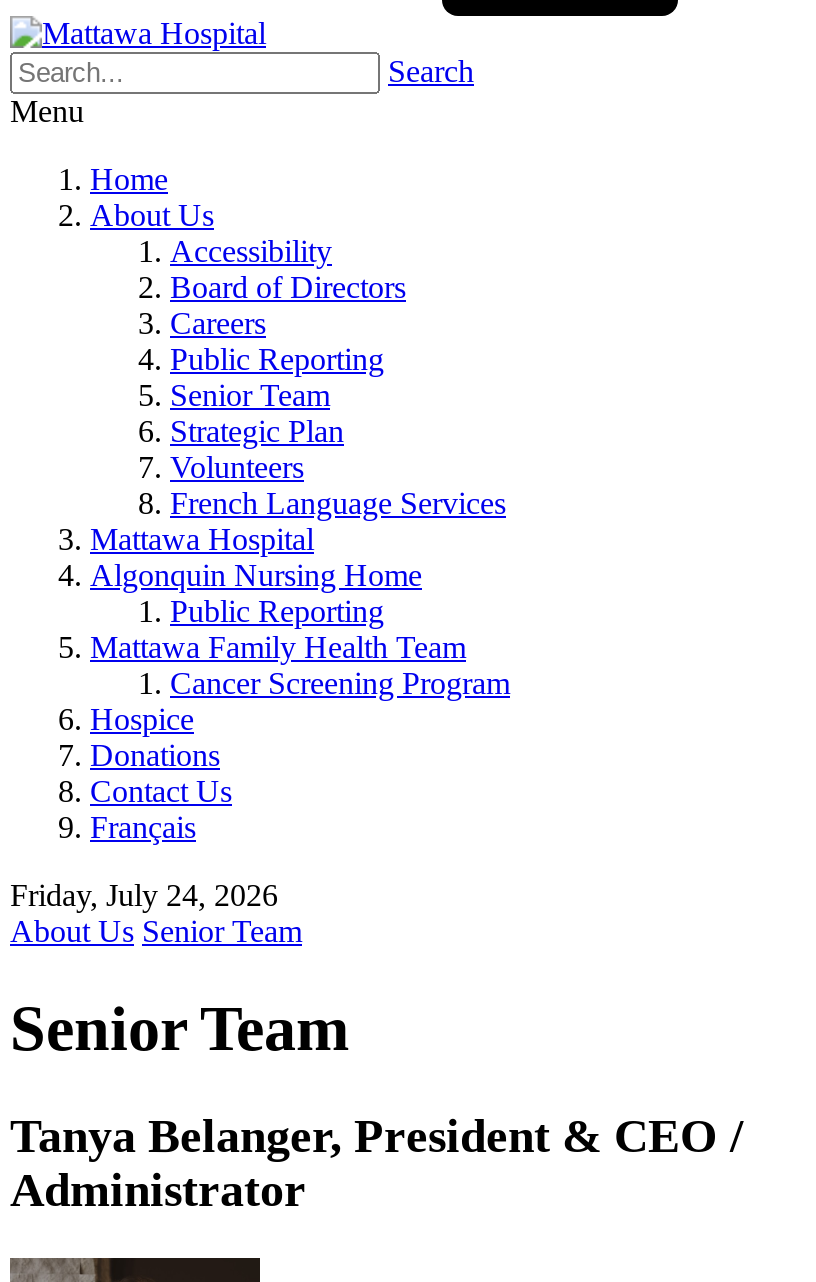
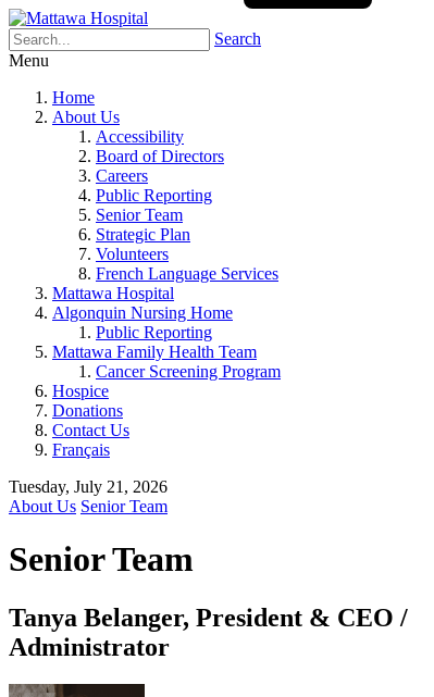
[10,878,278,912] Friday, July 24, 2026 -> [9,477,168,496] Tuesday, July 21, 2026

